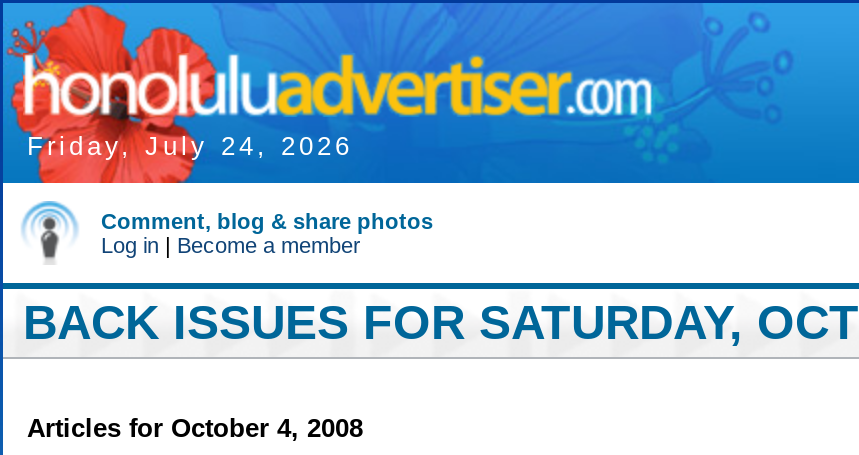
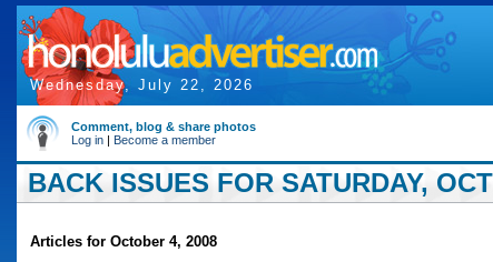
[27,131,353,161] Friday, July 24, 2026 -> [30,77,254,93] Wednesday, July 22, 2026

